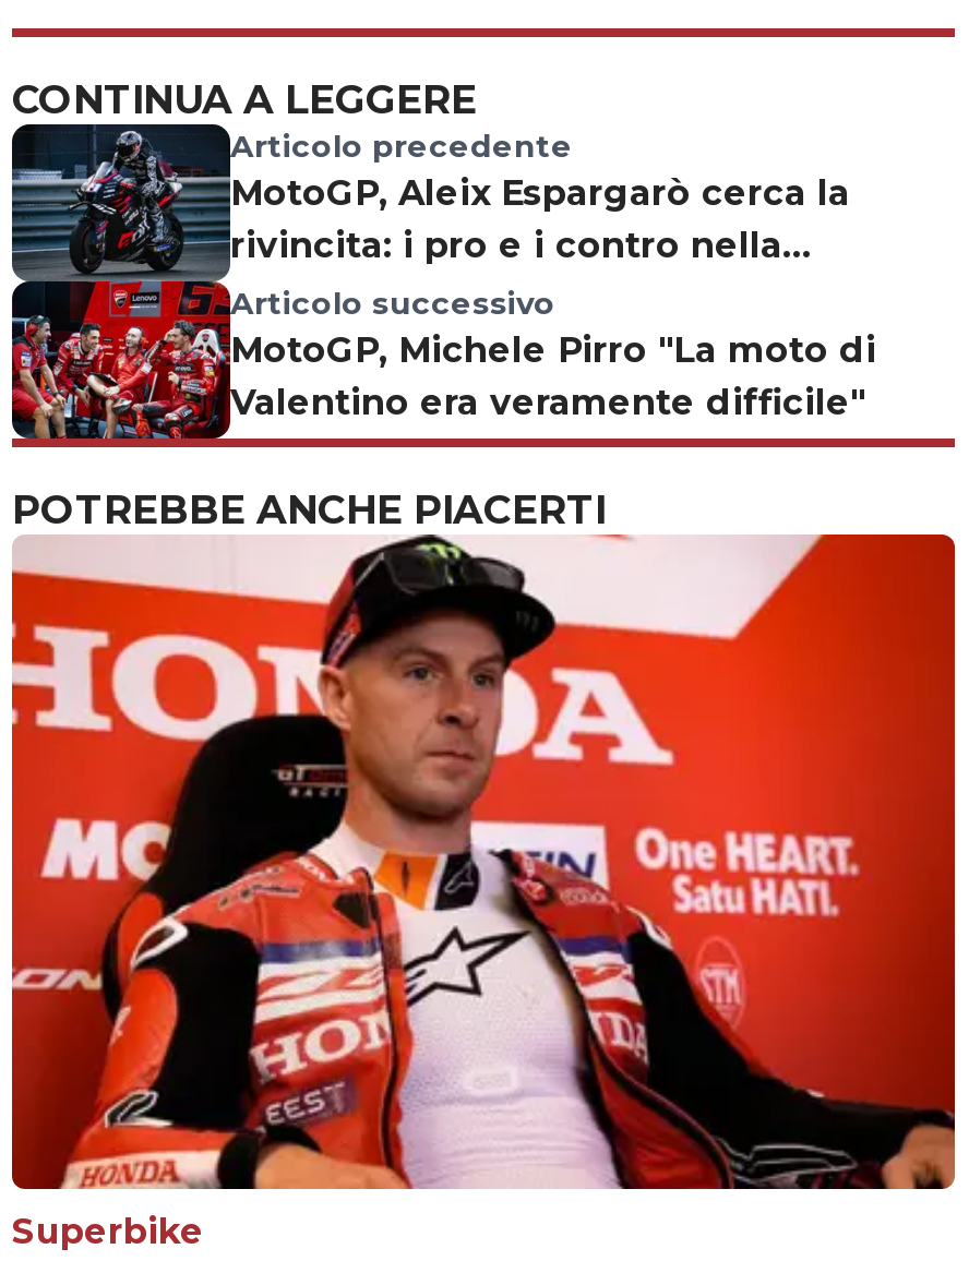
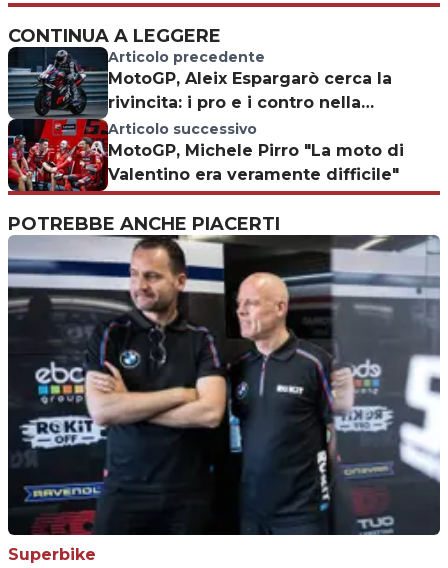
[10,532,957,1191] [image] -> [7,234,441,536] [image]

